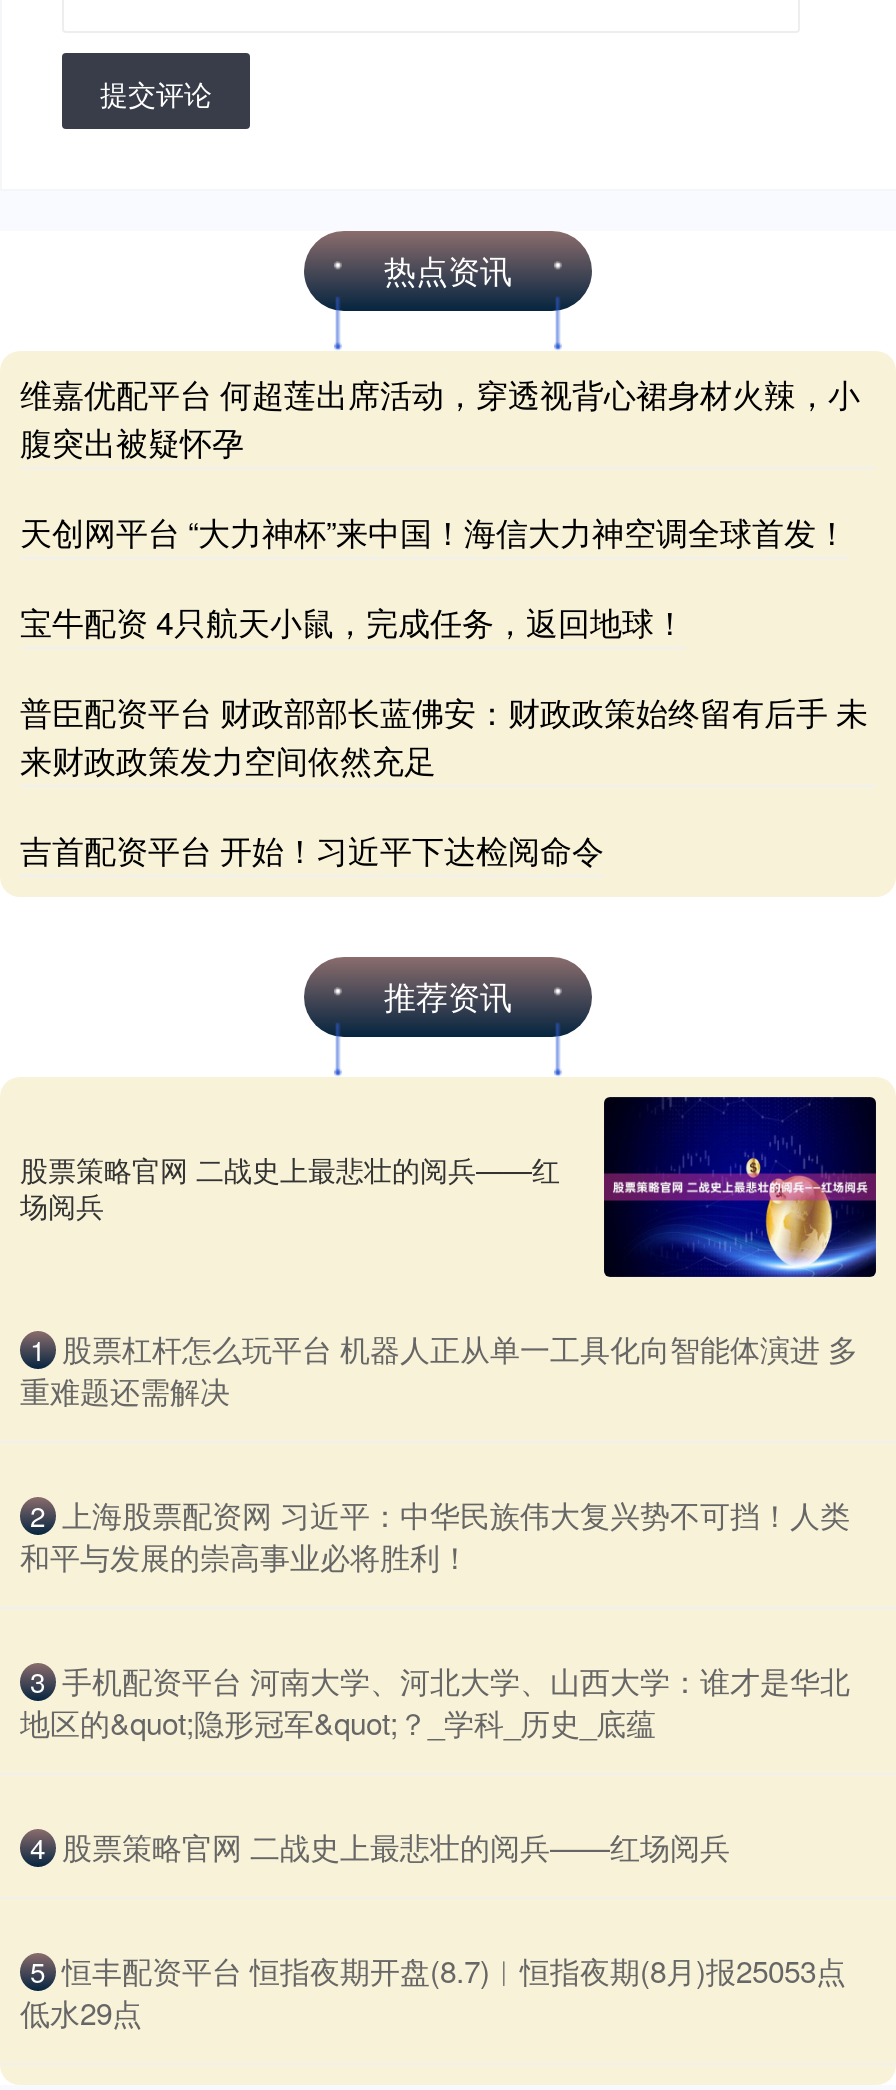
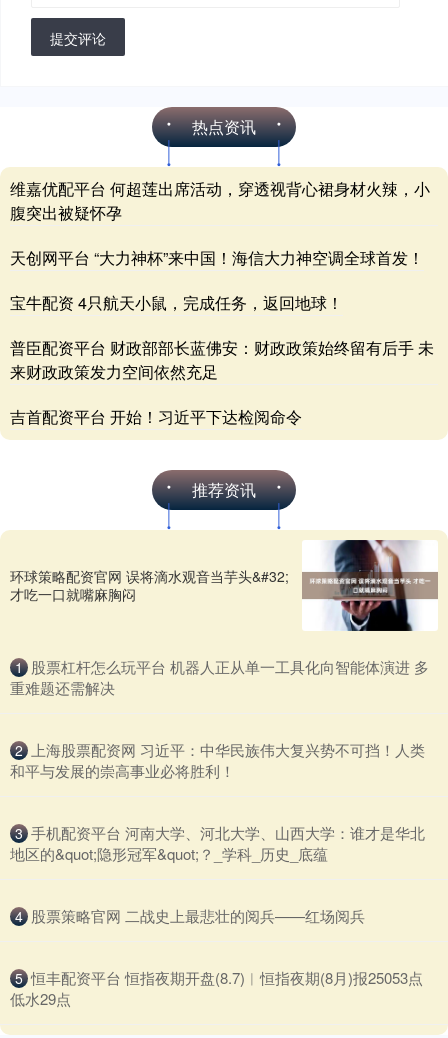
[20,1094,878,1280] [image] | 股票策略官网 二战史上最悲壮的阅兵——红 | 场阅兵 -> [10,539,438,632] [image] | 环球策略配资官网 误将滴水观音当芋头&#32; | 才吃一口就嘴麻胸闷

